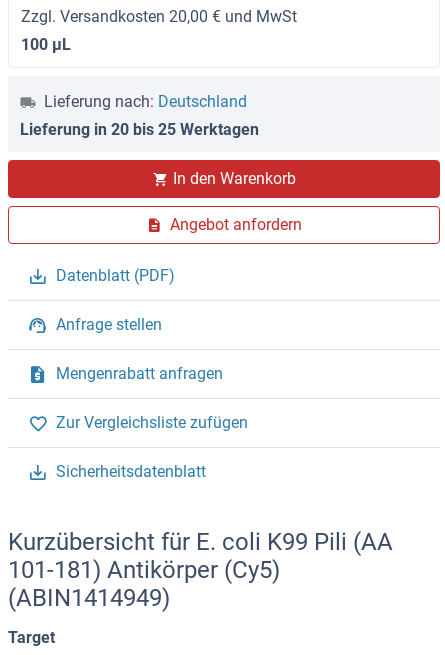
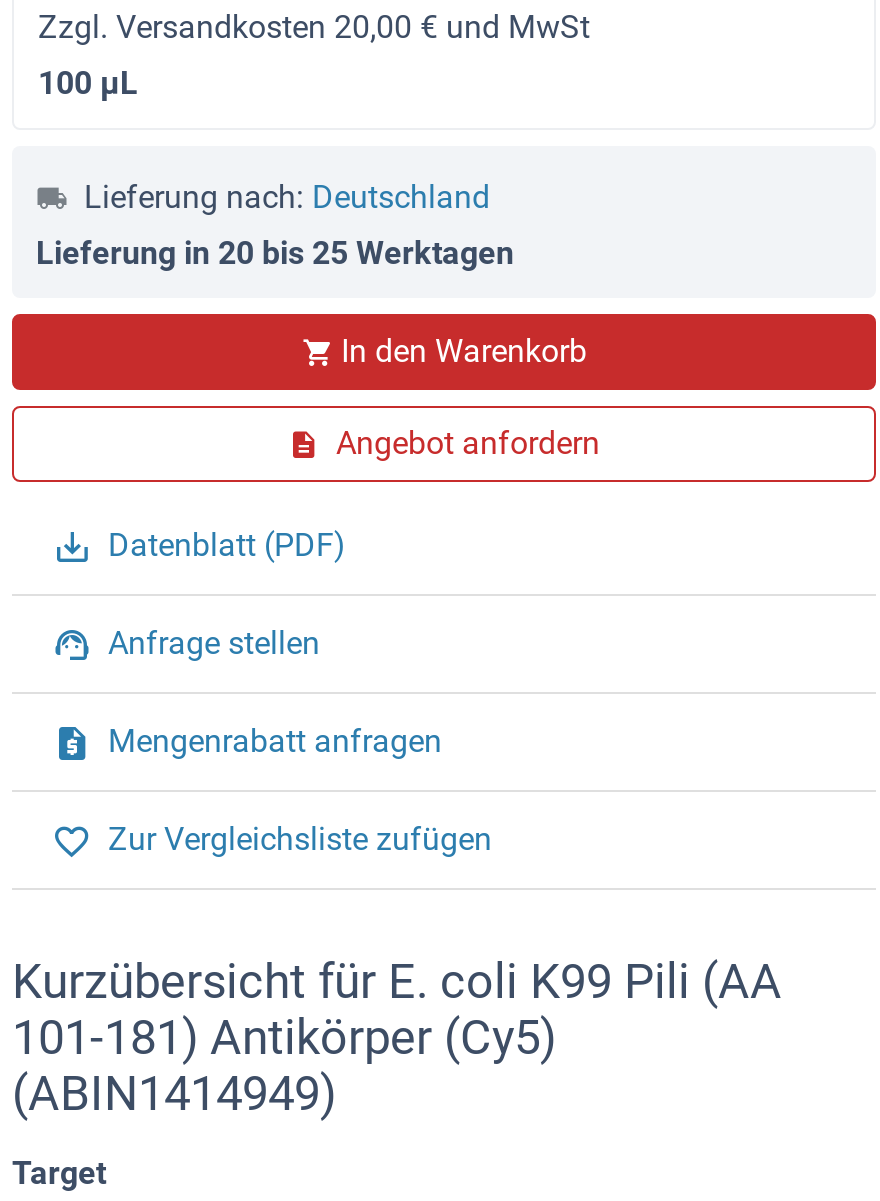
[56,462,206,481] Sicherheitsdatenblatt -> none

